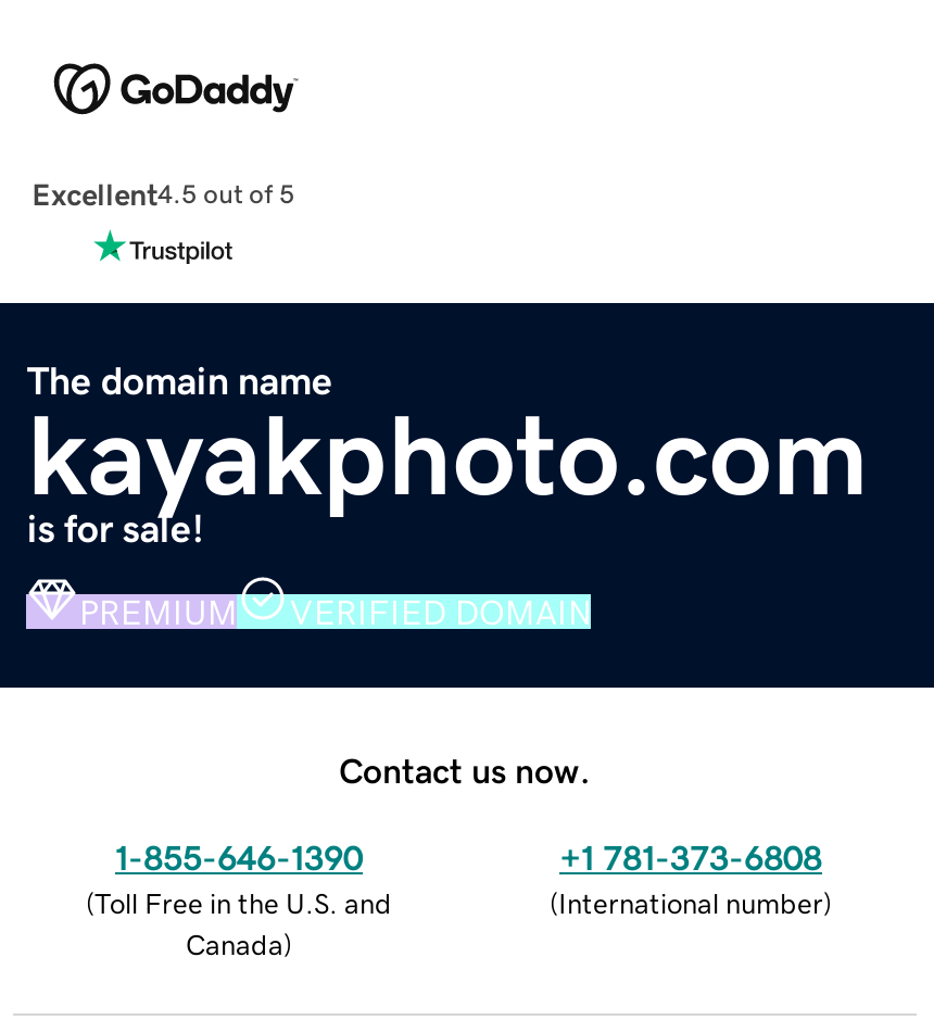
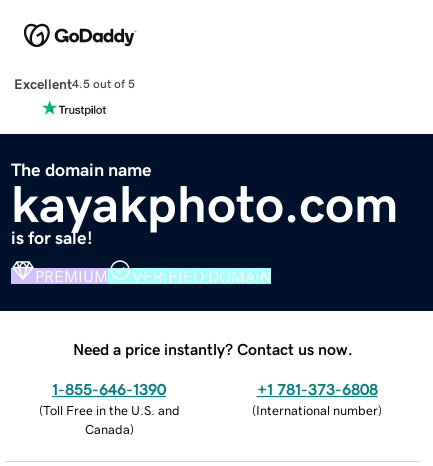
[339,752,591,787] Contact us now. -> [73,341,353,357] Need a price instantly? Contact us now.

